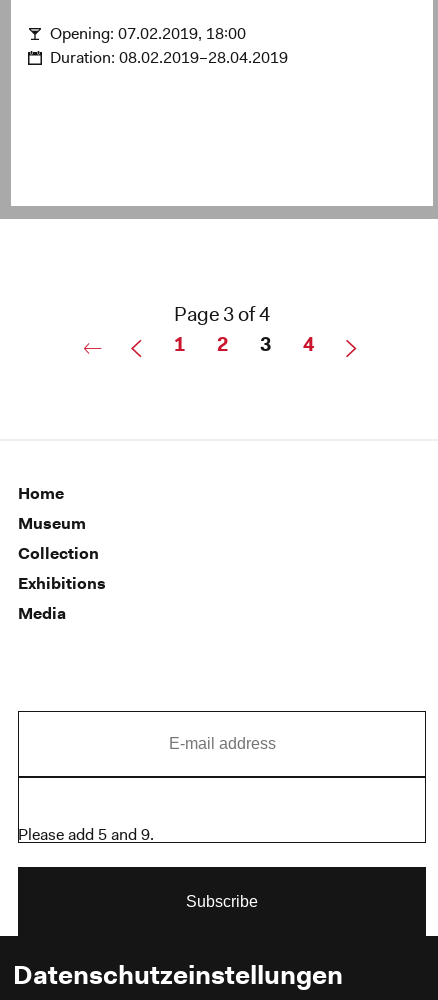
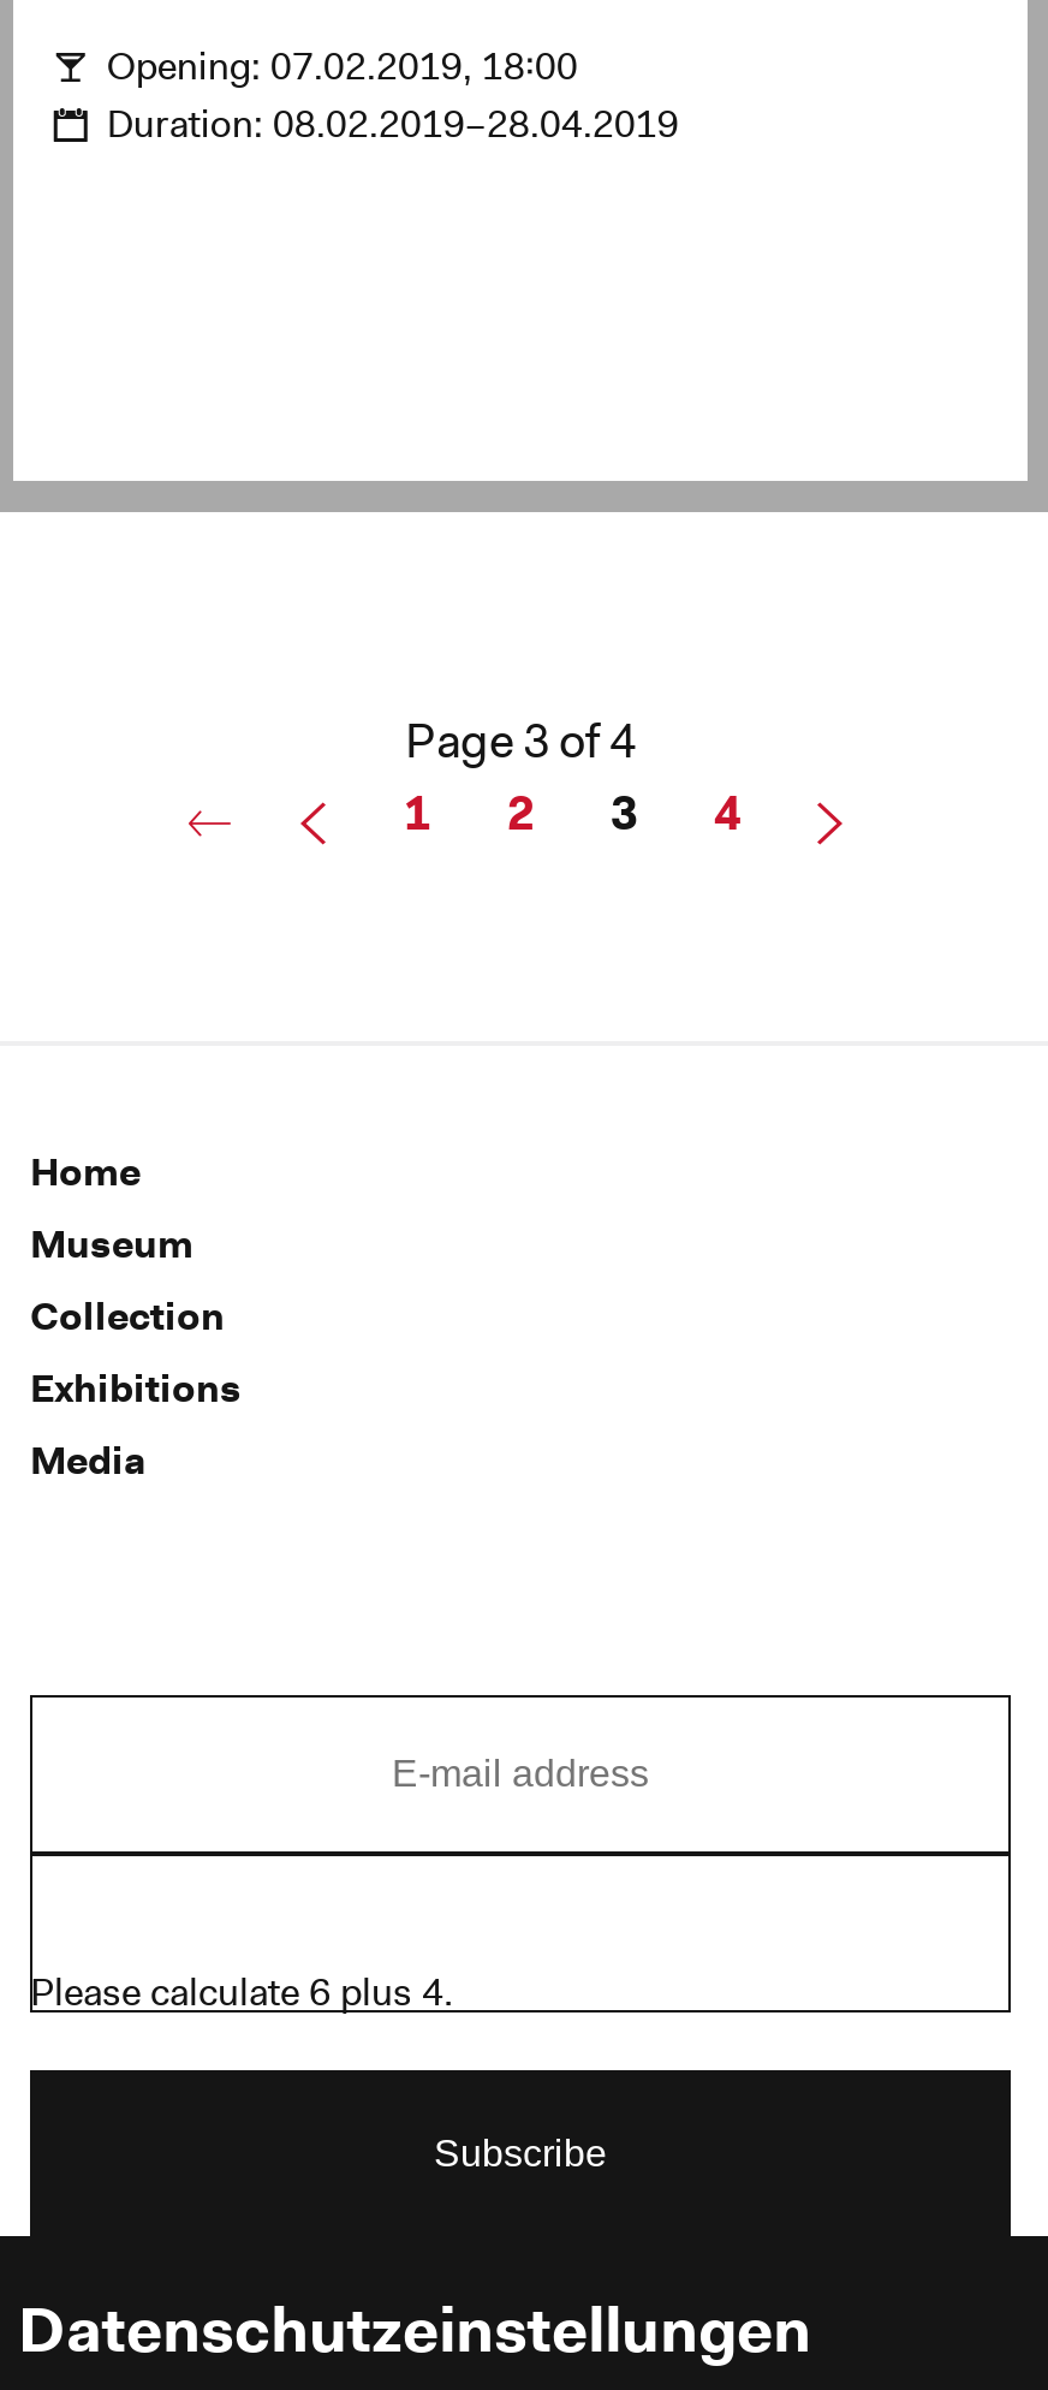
[18,824,154,845] Please add 5 and 9. -> [30,1967,453,2017] Please calculate 6 plus 4.

